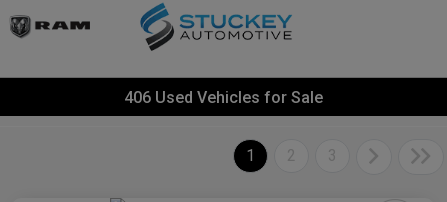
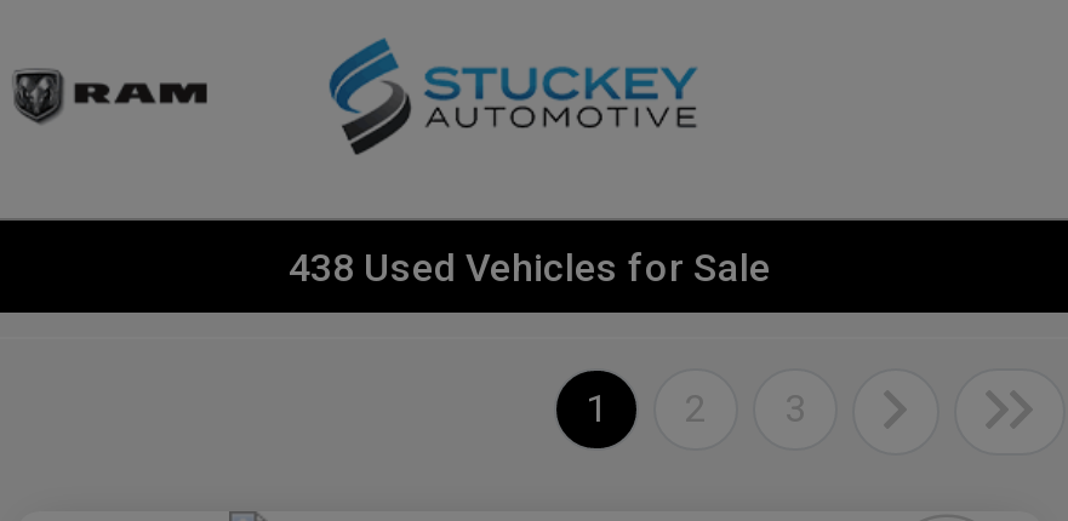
[123,88,322,107] 406 Used Vehicles for Sale -> [289,244,771,290] 438 Used Vehicles for Sale

